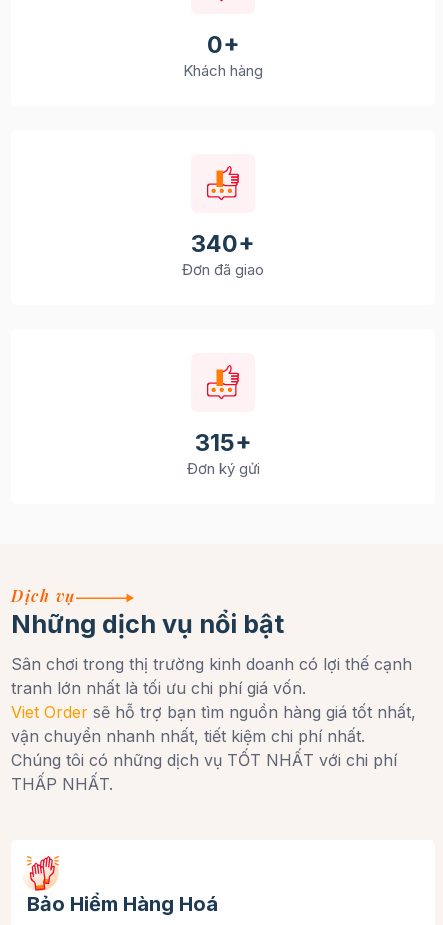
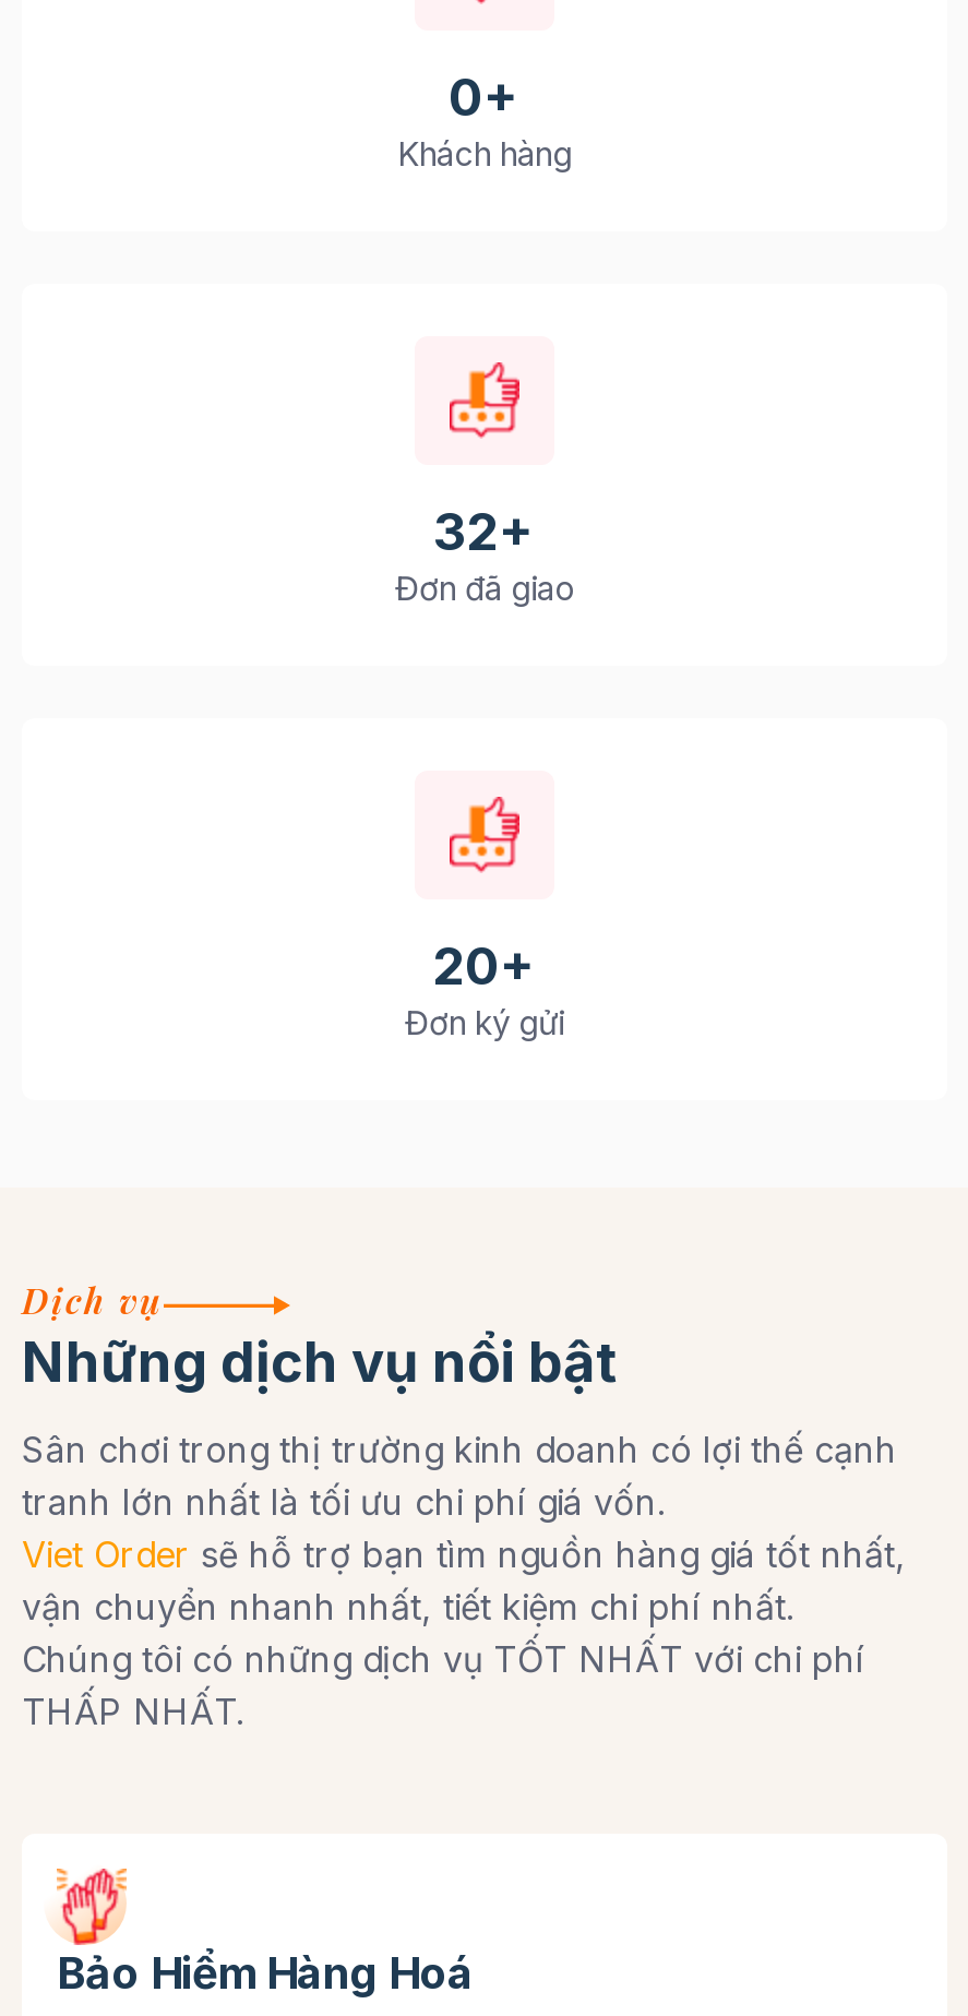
[191,229,255,258] 340+ -> [433,500,536,563] 32+
[194,428,251,457] 315+ -> [432,934,537,997] 20+

